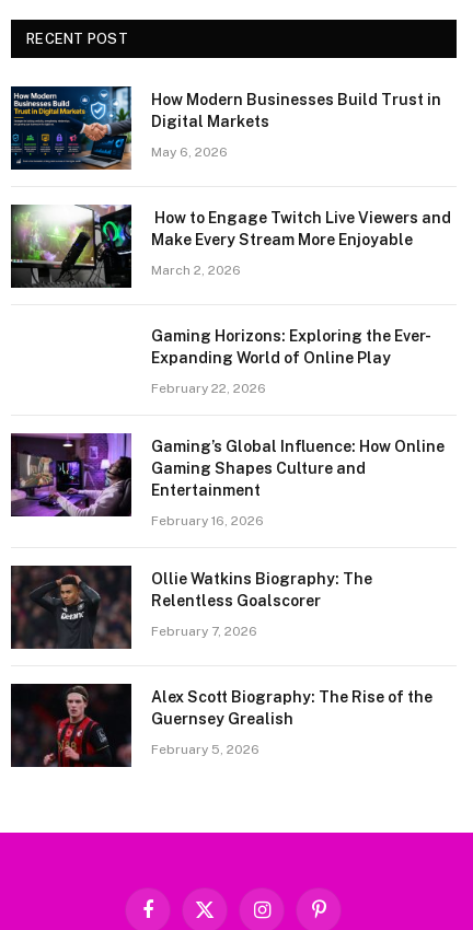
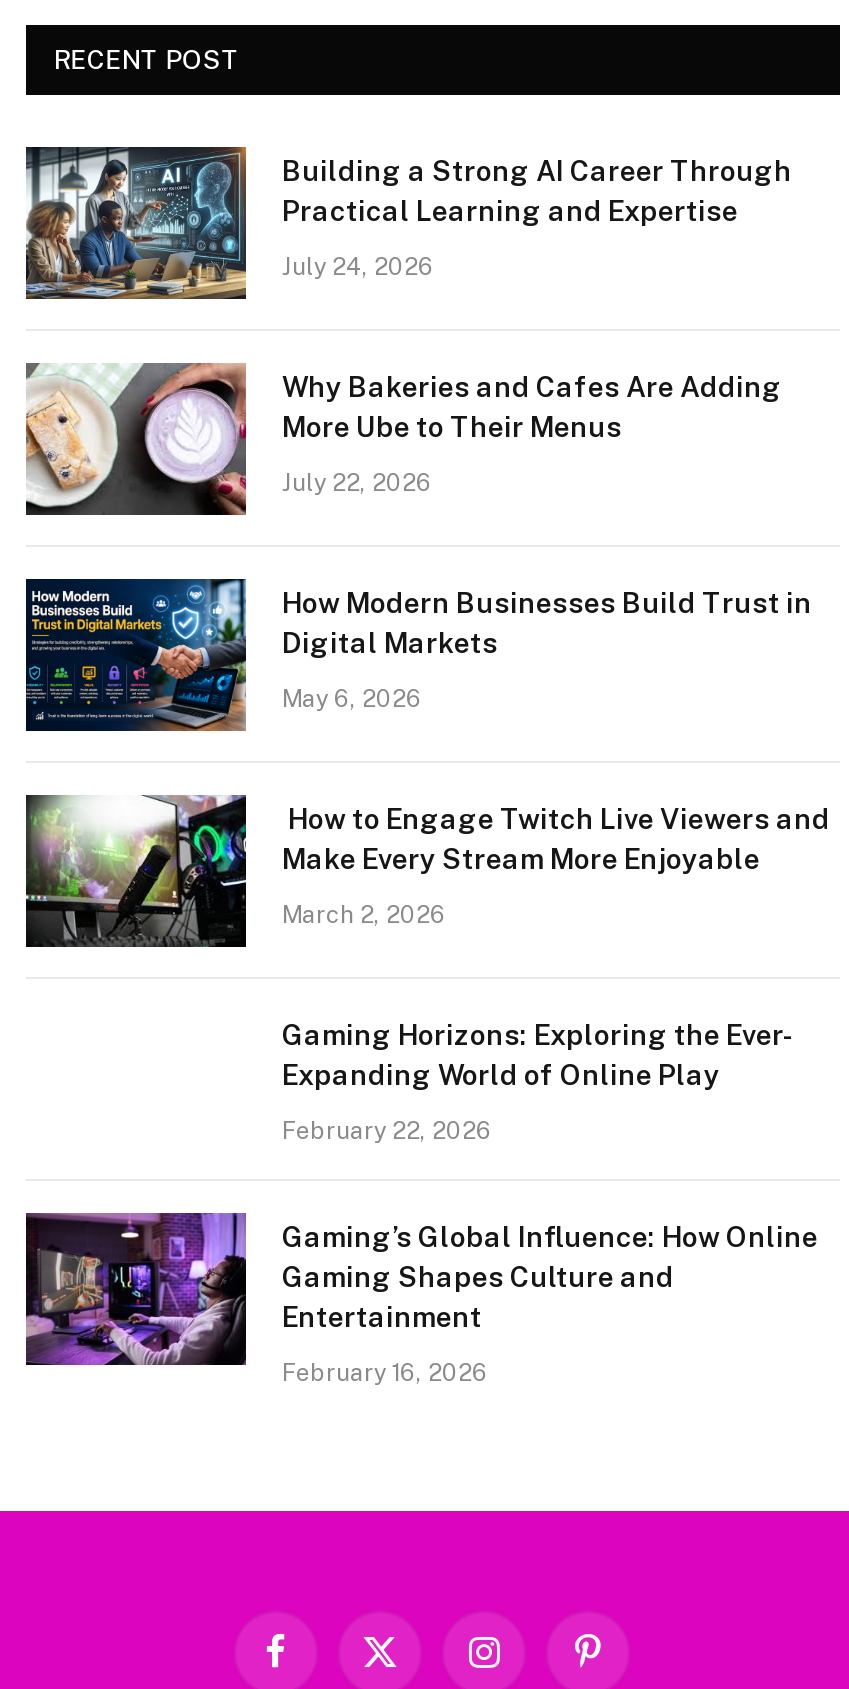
none -> [24,145,792,301] [image] | Building a Strong AI Career Through | Practical Learning and Expertise | July 24, 2026
none -> [24,361,782,517] [image] | Why Bakeries and Cafes Are Adding | More Ube to Their Menus | July 22, 2026
moved [10,85,451,529] -> [24,577,830,1387]: [image] | How Modern Businesses Build Trust in | Digital Markets | ... | Entertainment | February 16, 2026
[10,565,372,650] [image] | Ollie Watkins Biography: The | Relentless Goalscorer | February 7, 2026 -> none
[10,670,432,768] [image] | Alex Scott Biography: The Rise of the | Guernsey Grealish | February 5, 2026 -> none

